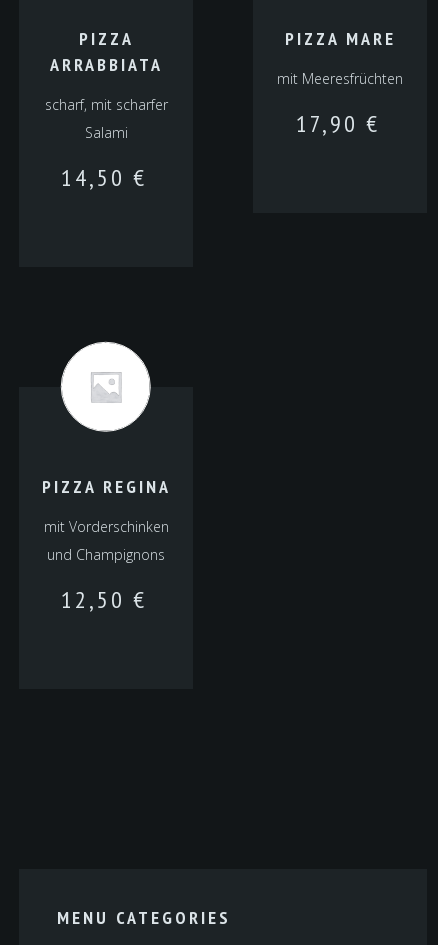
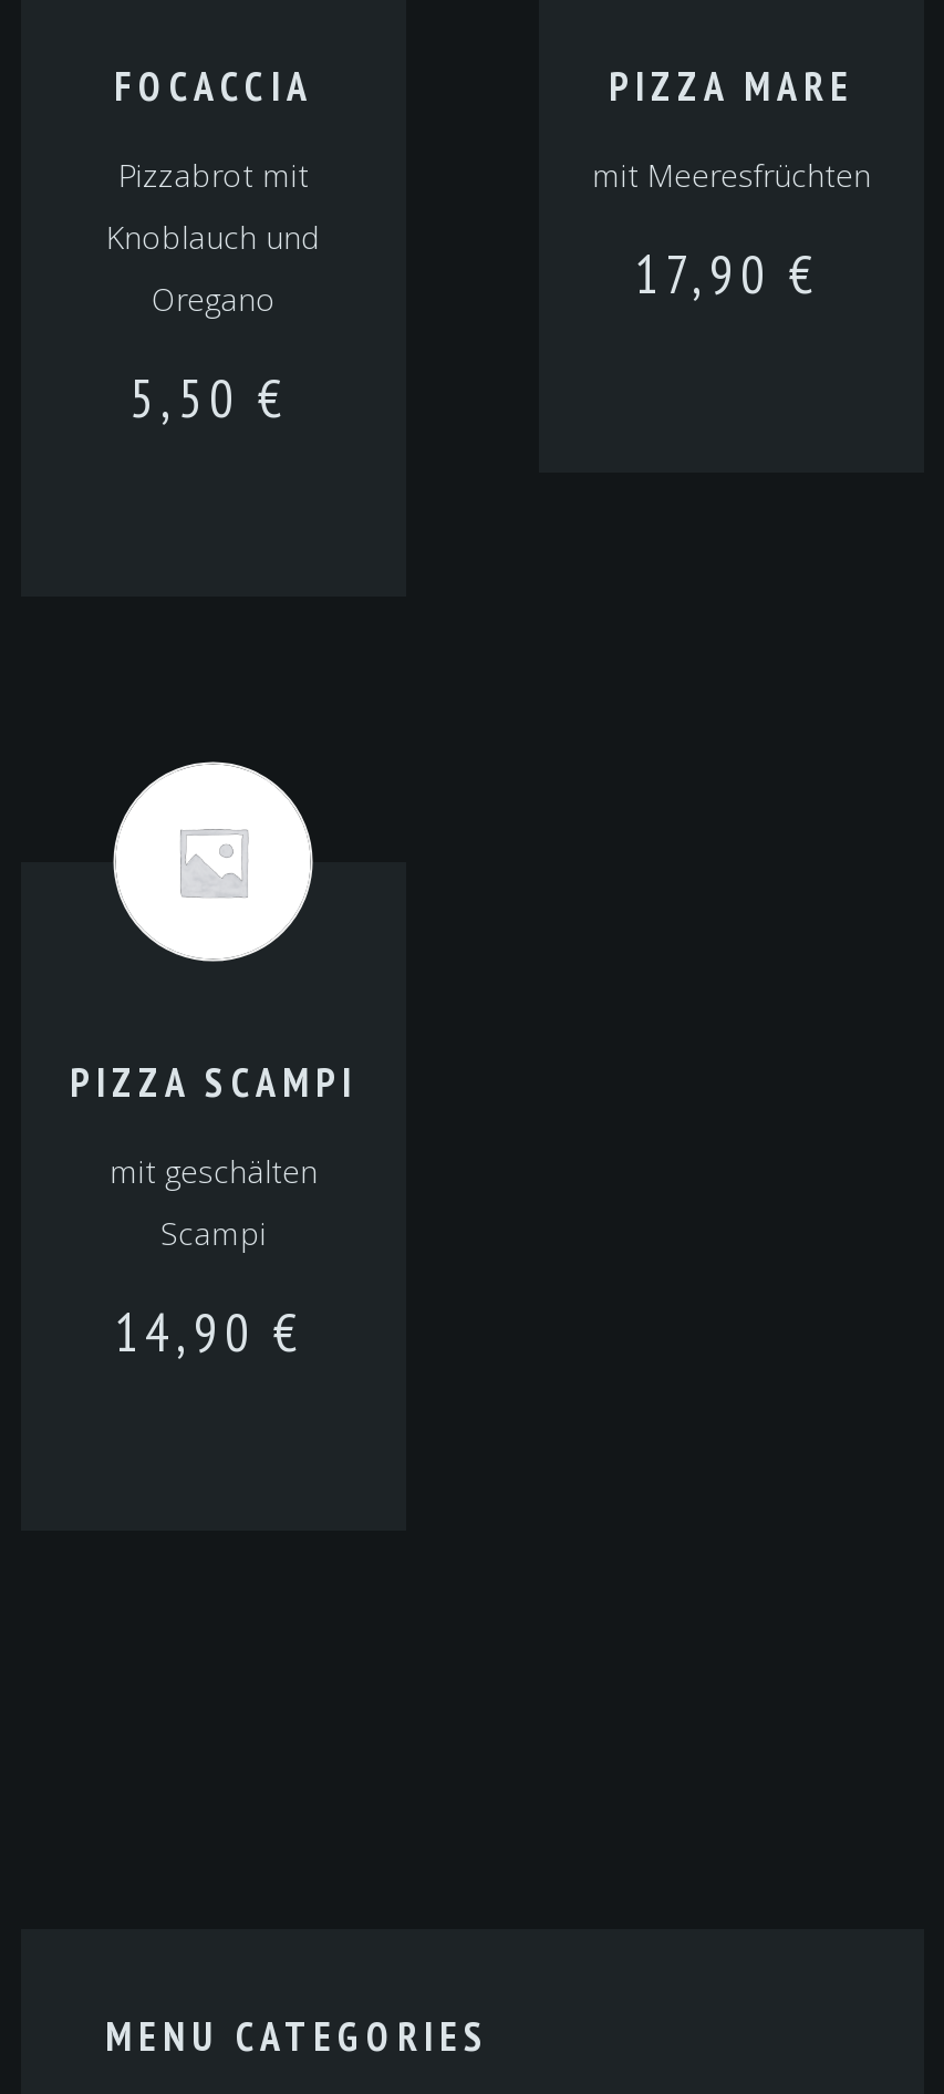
[44,27,167,193] PIZZA | ARRABBIATA | scharf, mit scharfer | Salami | 14,50 € -> [106,61,321,433] FOCACCIA | Pizzabrot mit | Knoblauch und | Oregano | 5,50 €
[41,475,170,498] PIZZA REGINA -> [70,1057,357,1108] PIZZA SCAMPI
[43,517,168,536] mit Vorderschinken -> [110,1150,318,1192] mit geschälten
[47,545,165,564] und Champignons -> [160,1212,267,1254] Scampi
[61,584,147,615] 12,50 € -> [114,1298,304,1367] 14,90 €

